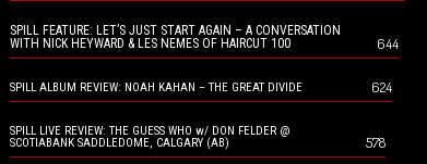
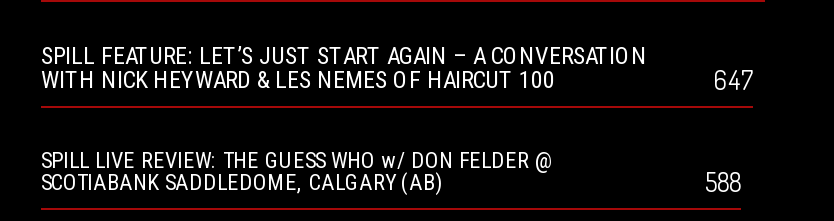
[10,34,399,95] 644 | SPILL ALBUM REVIEW: NOAH KAHAN – THE GREAT DIVIDE | 624 -> [713,63,753,95] 647
[366,133,386,151] 578 -> [705,165,741,197] 588

